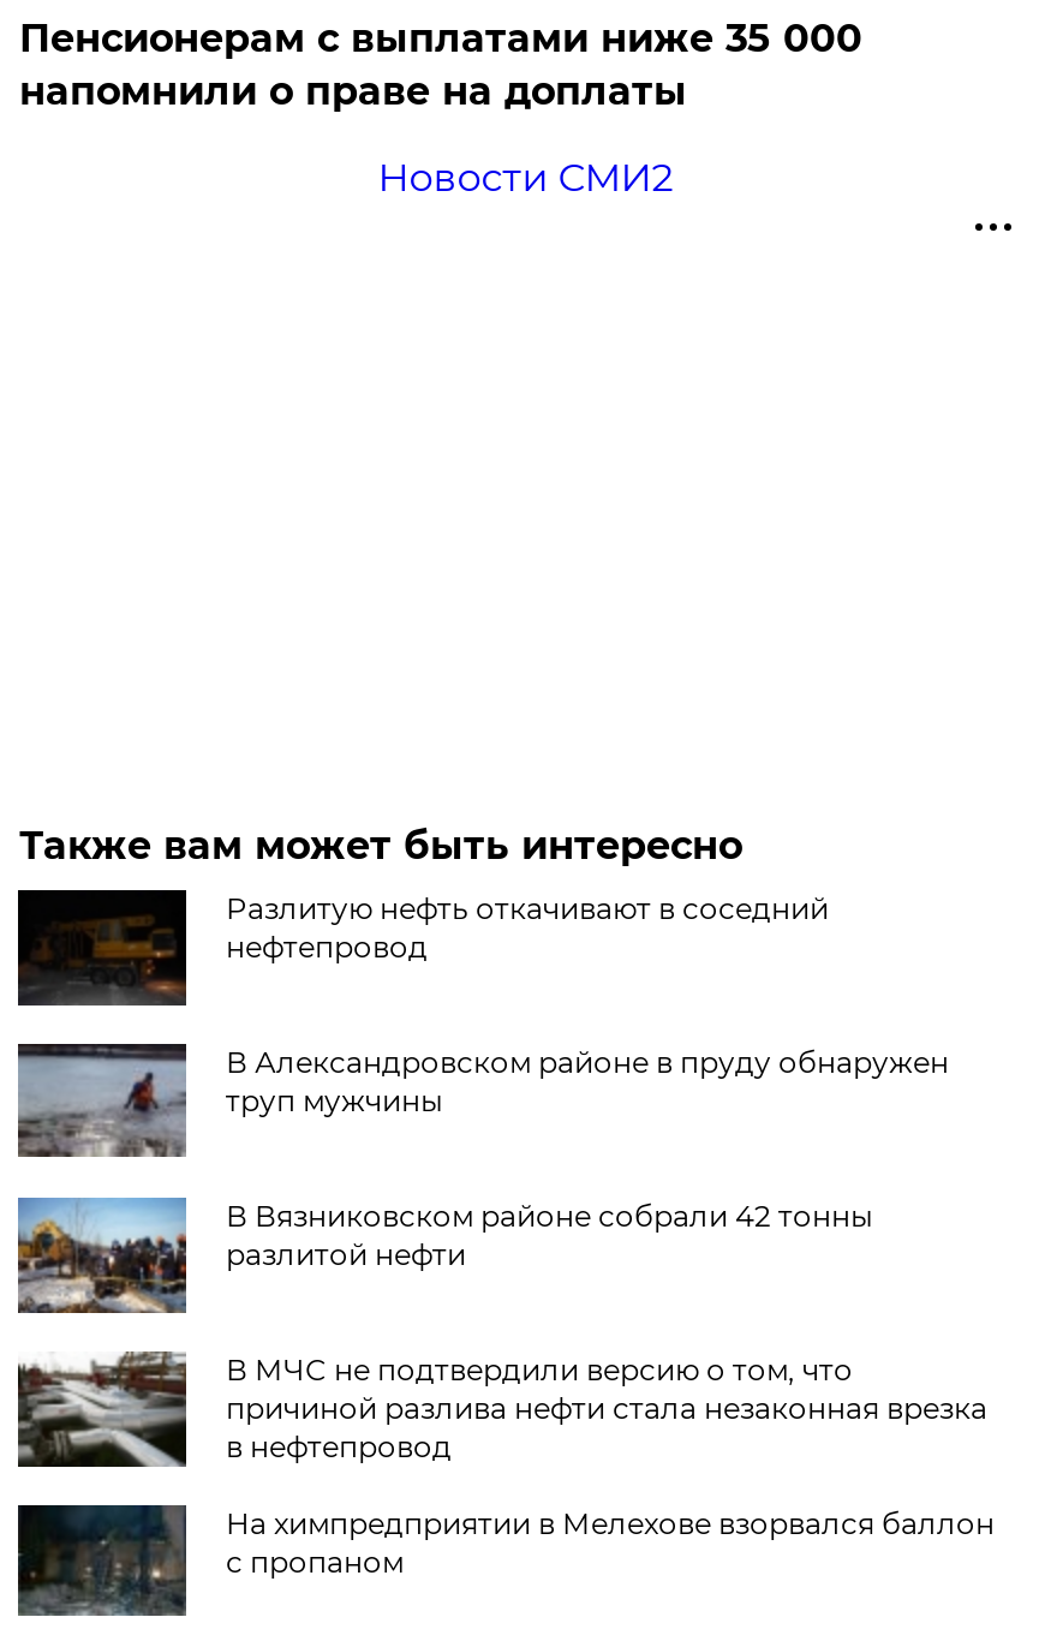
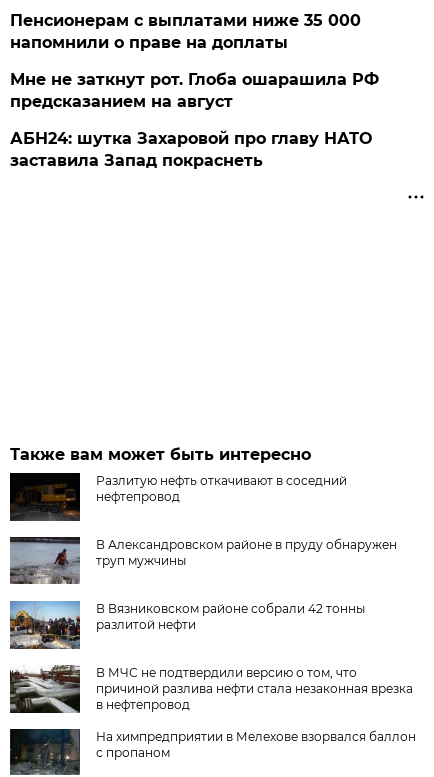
[378,155,673,201] Новости СМИ2 -> [10,70,379,170] Мне не заткнут рот. Глоба ошарашила РФ | предсказанием на август | АБН24: шутка Захаровой про главу НАТО | заставила Запад покраснеть

